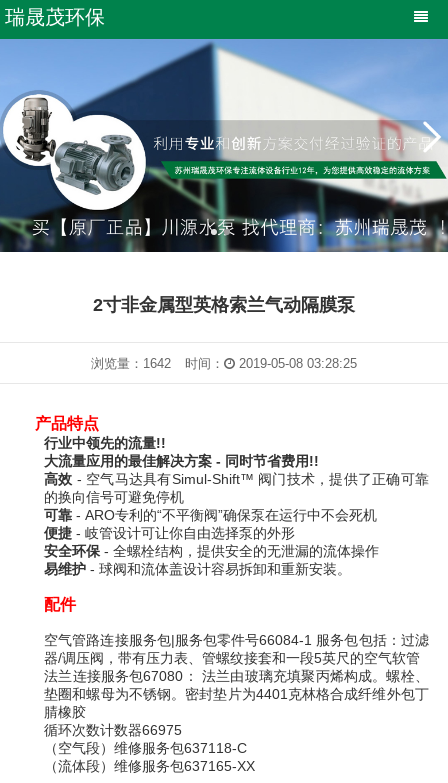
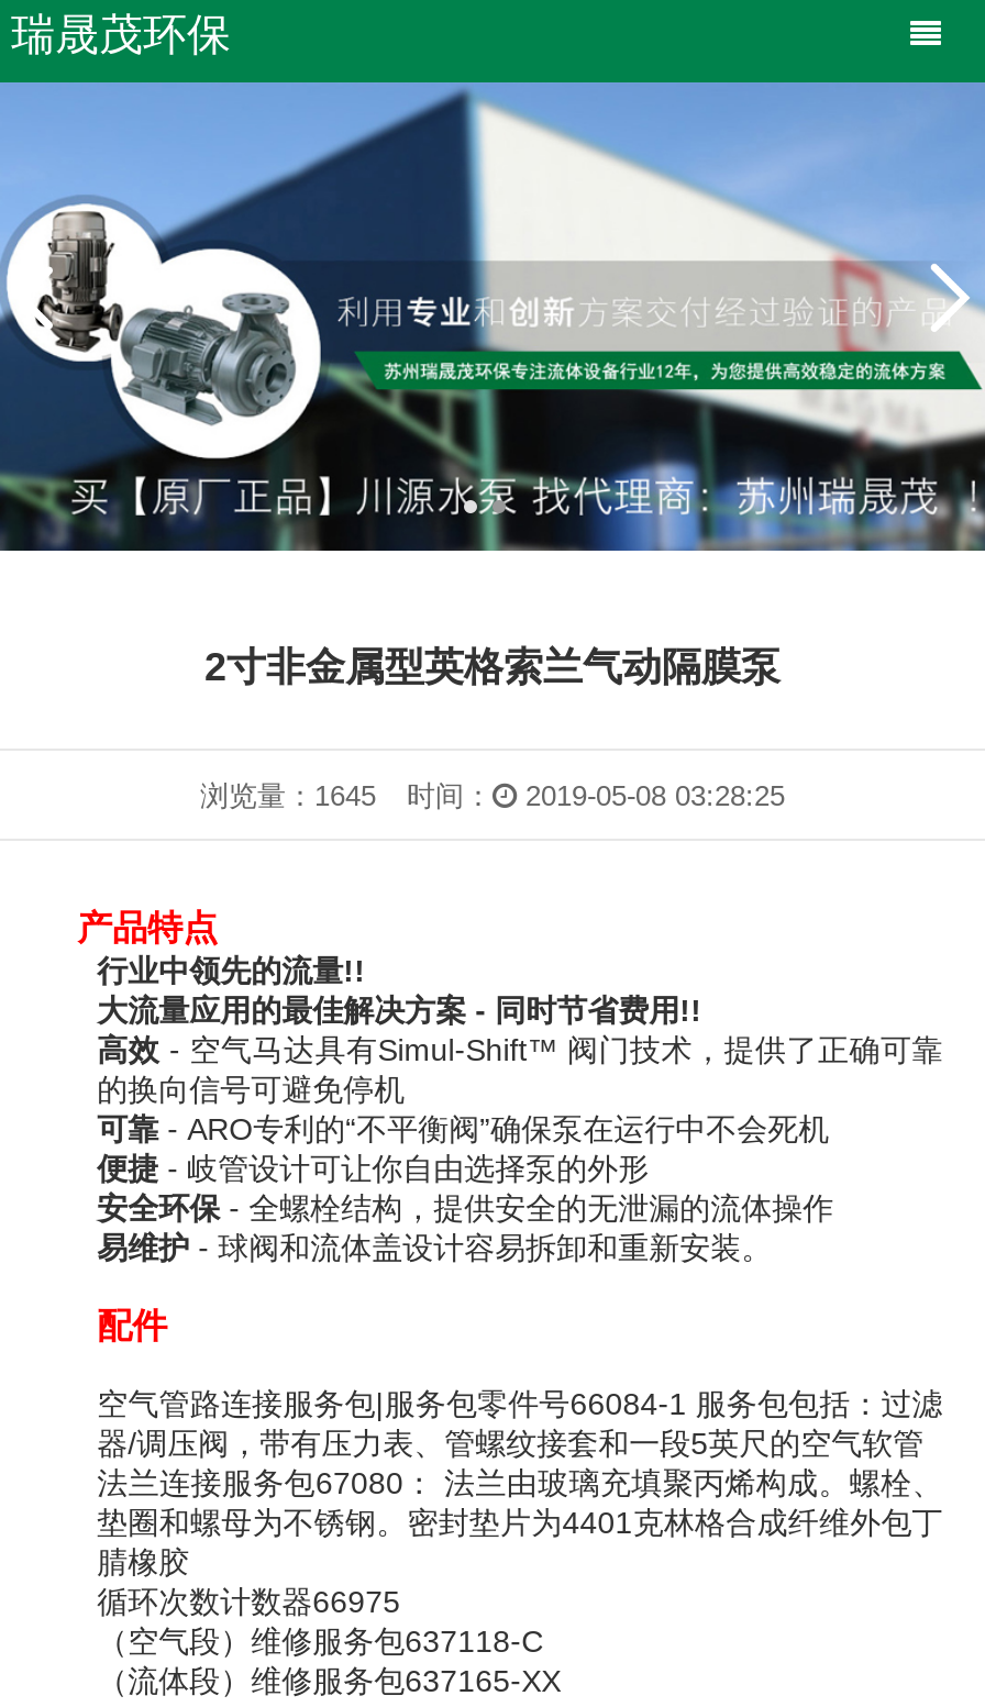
[91,356,357,371] 浏览量：1642 时间： 2019-05-08 03:28:25 -> [200,778,785,811] 浏览量：1645 时间： 2019-05-08 03:28:25

